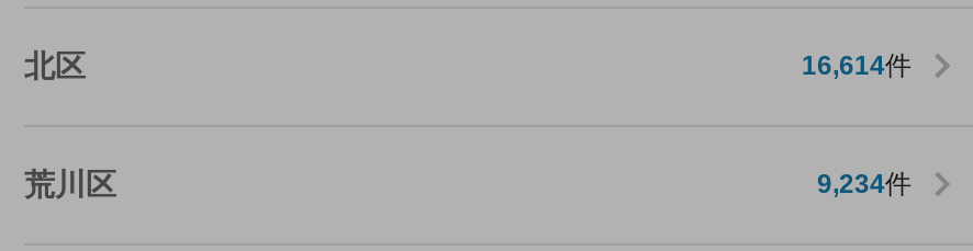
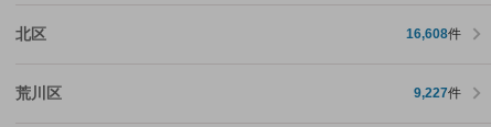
[802,51,912,82] 16,614件 -> [406,27,461,42] 16,608件
[817,169,912,200] 9,234件 -> [414,86,461,101] 9,227件

